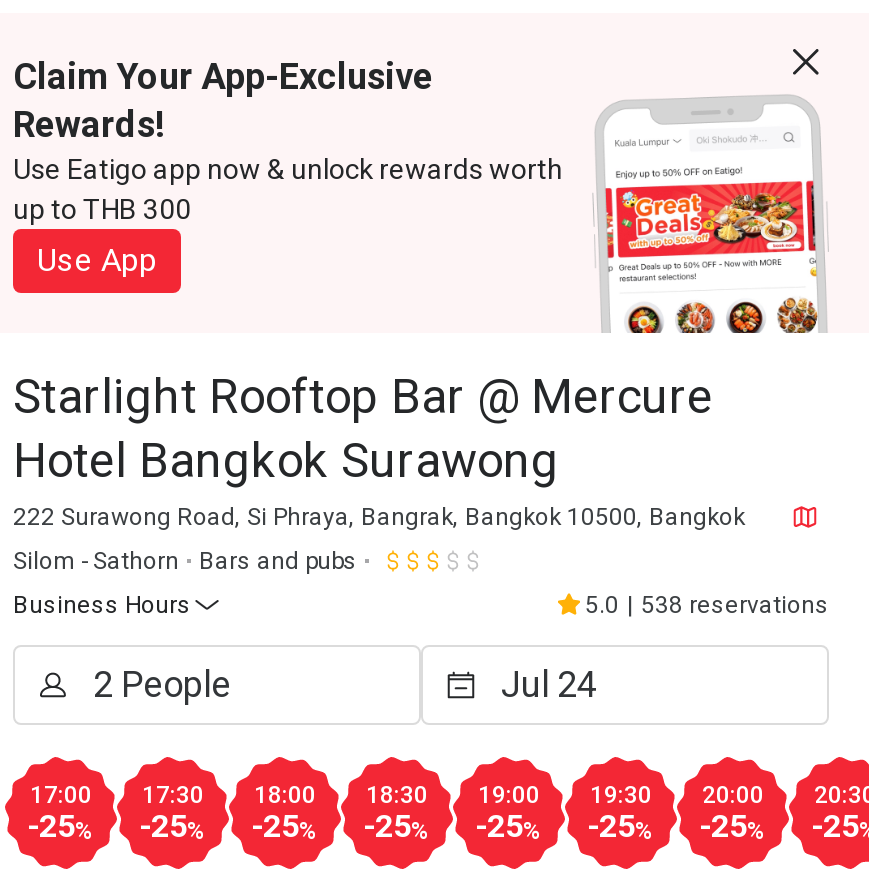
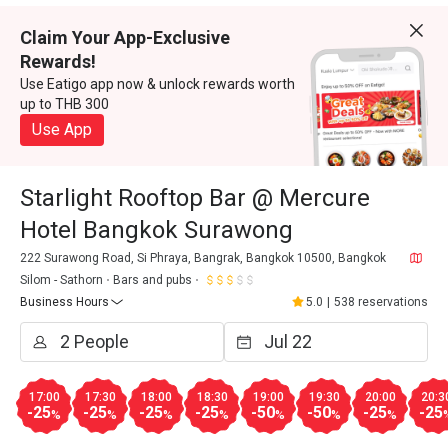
[475,807,543,845] -25% -> [251,403,285,422] -50%
[587,807,655,845] -25% -> [307,403,341,422] -50%

